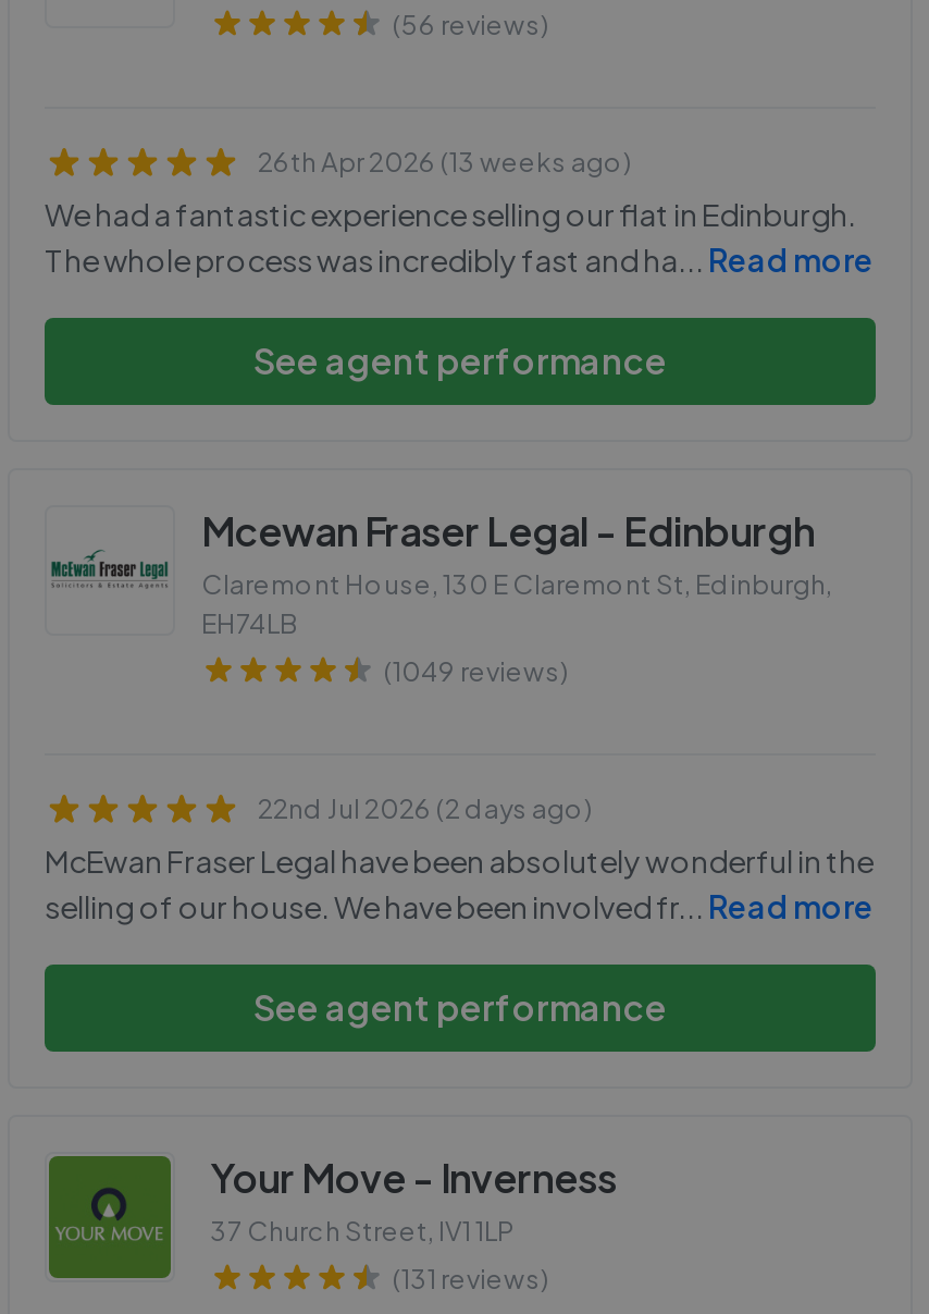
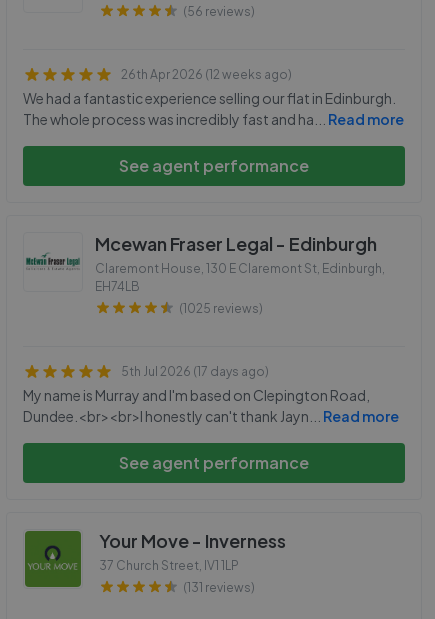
[258,146,632,179] 26th Apr 2026 (13 weeks ago) -> [121,67,292,82] 26th Apr 2026 (12 weeks ago)
[384,655,569,688] (1049 reviews) -> [179,301,263,316] (1025 reviews)
[45,793,874,925] 22nd Jul 2026 (2 days ago) | McEwan Fraser Legal have been absolutely wonderful in the | selling of our house. We have been involved fr... Read more -> [23,364,399,425] 5th Jul 2026 (17 days ago) | My name is Murray and I'm based on Clepington Road, | Dundee.<br><br>I honestly can't thank Jayn... Read more

